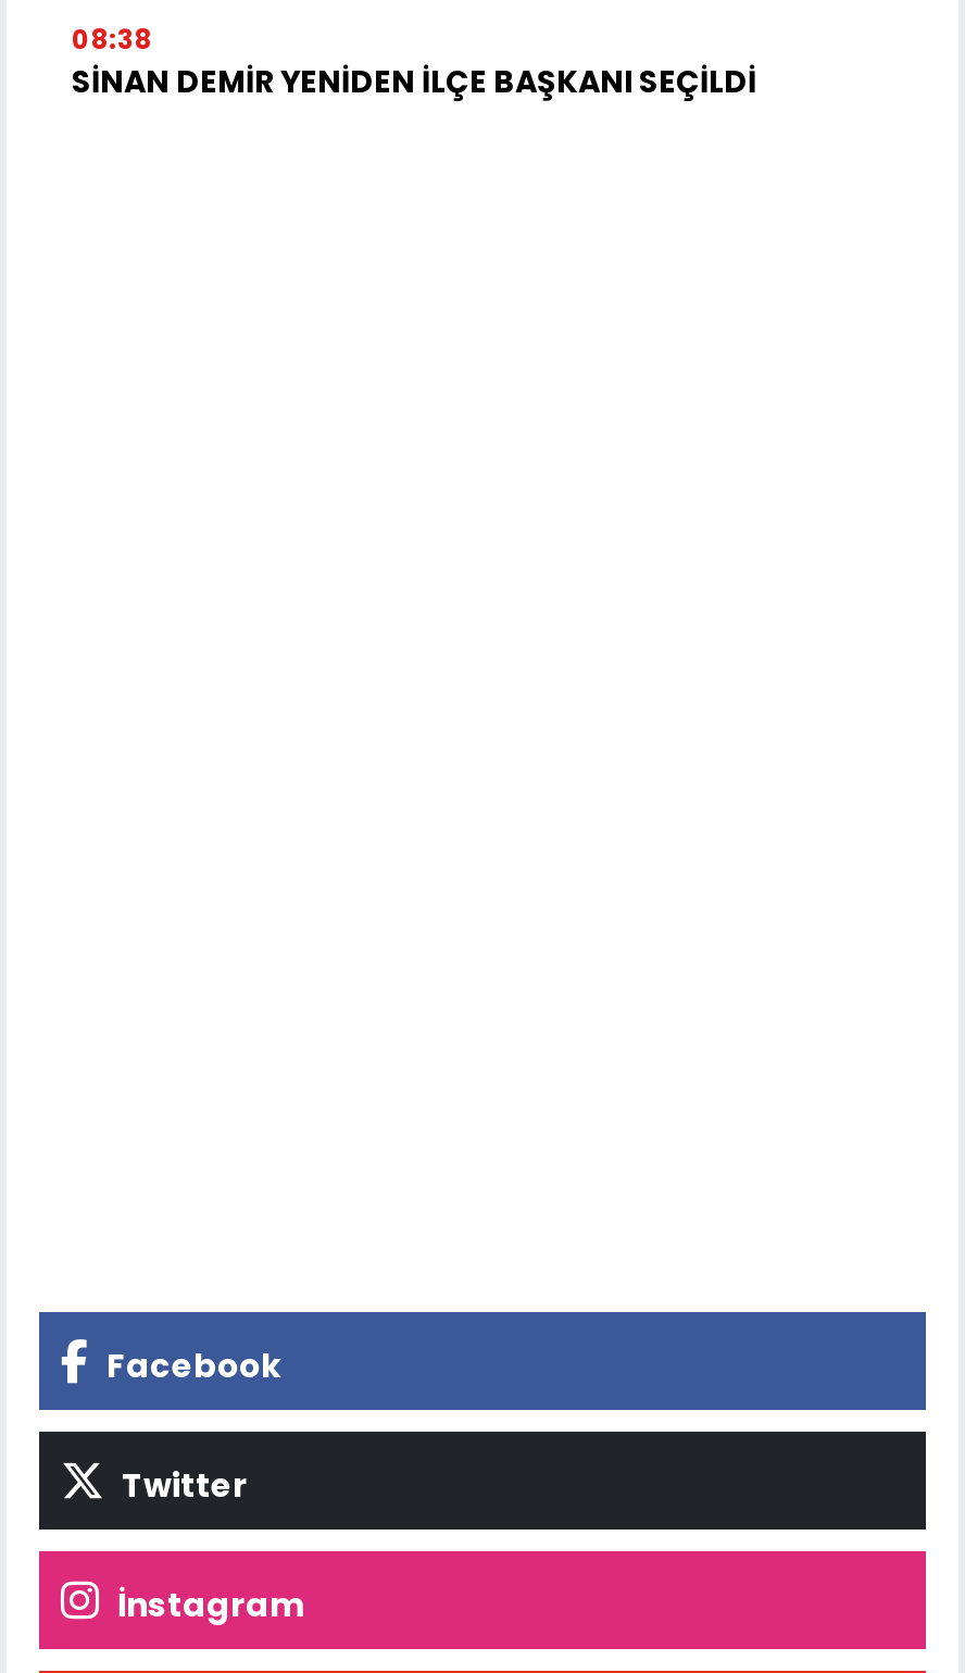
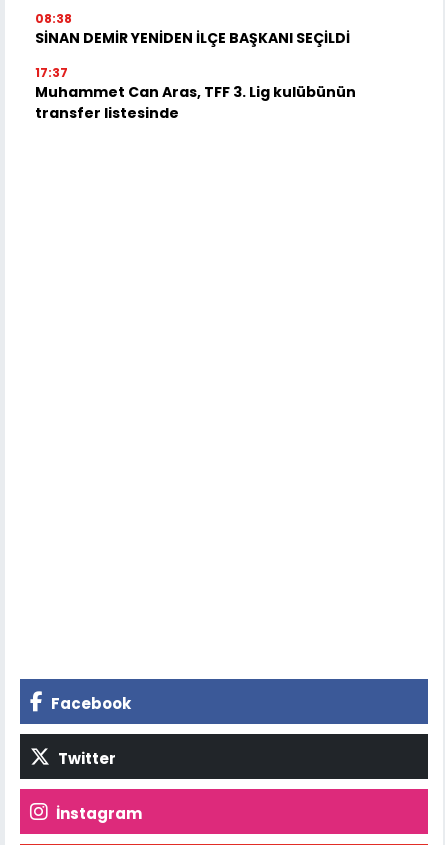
none -> [35,64,356,123] 17:37 | Muhammet Can Aras, TFF 3. Lig kulübünün | transfer listesinde

